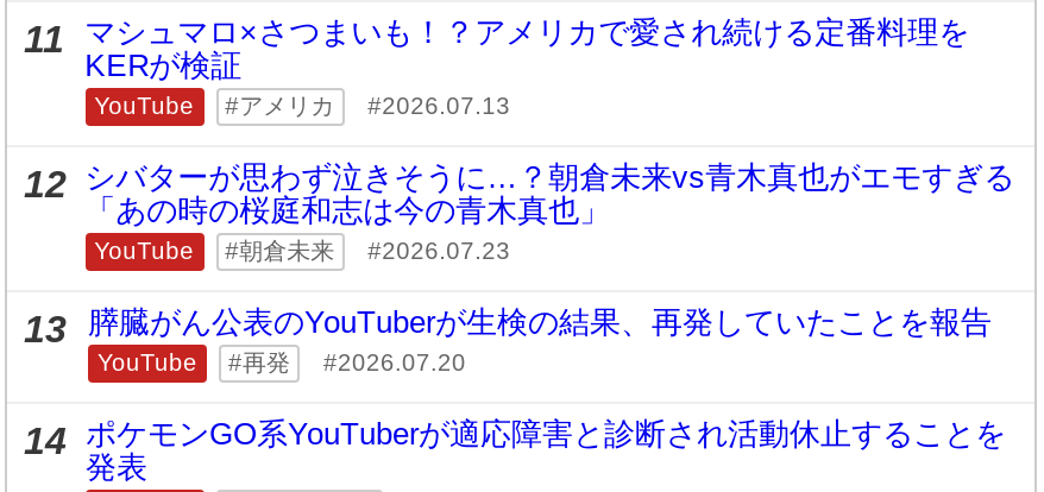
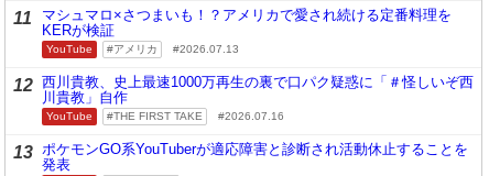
[24,160,1015,229] 12 シバターが思わず泣きそうに…？朝倉未来vs青木真也がエモすぎる | 「あの時の桜庭和志は今の青木真也」 -> [13,74,473,106] 12 西川貴教、史上最速1000万再生の裏で口パク疑惑に「＃怪しいぞ西 | 川貴教」自作
[24,238,1006,462] 朝倉未来 | 2026.07.23 | 13 膵臓がん公表のYouTuberが生検の結果、再発していたことを報告 | YouTube | 再発 | 2026.07.20 | 14 ポケモンGO系YouTuberが適応障害と診断され活動休止することを -> [13,110,468,162] THE FIRST TAKE | 2026.07.16 | 13 ポケモンGO系YouTuberが適応障害と診断され活動休止することを

